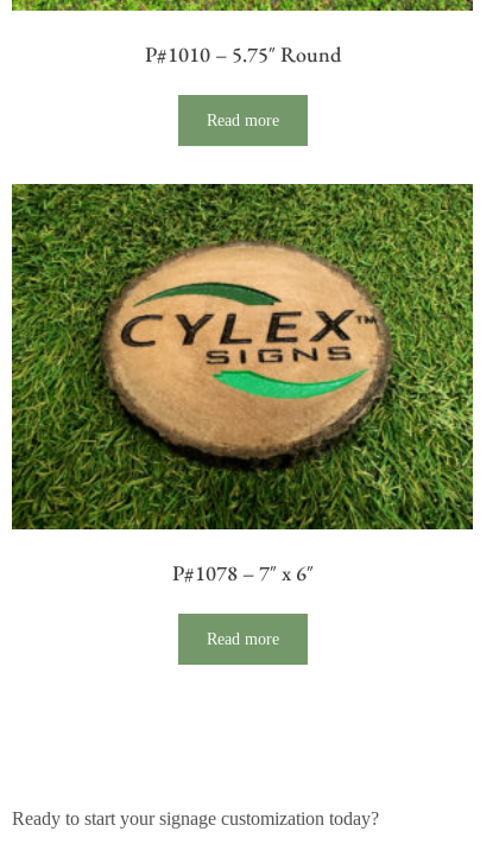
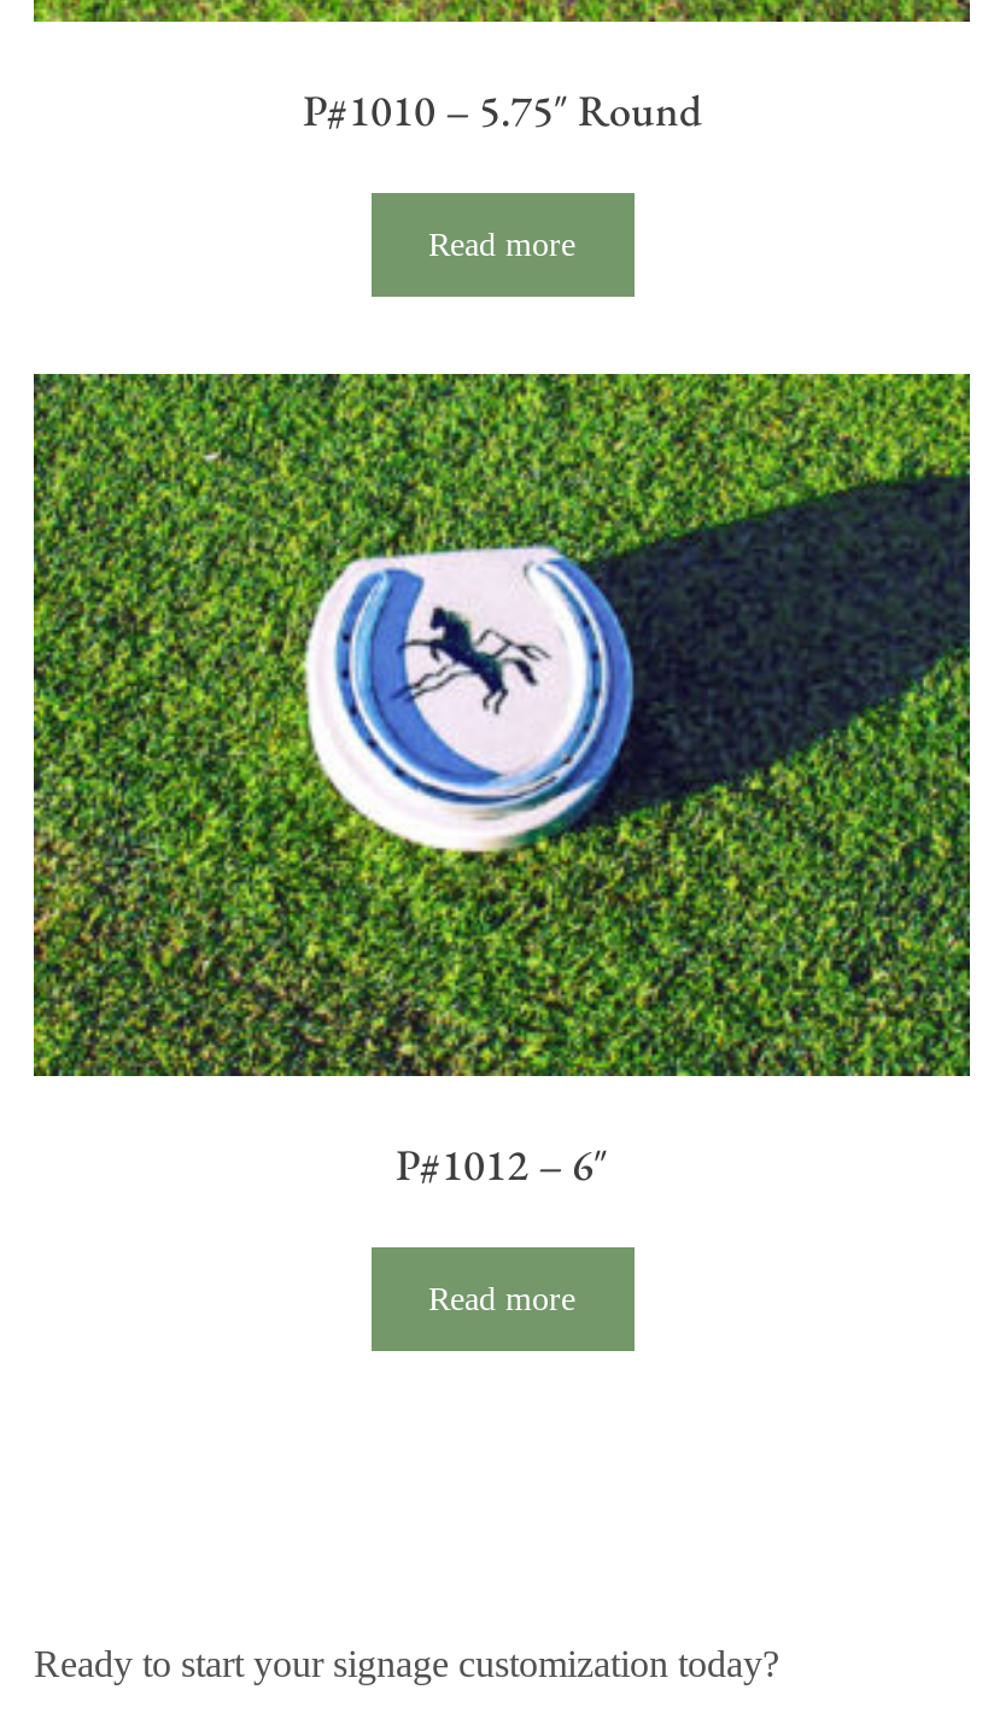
[11,183,474,586] [image] | P#1078 – 7″ x 6″ -> [31,372,972,1191] [image] | P#1012 – 6″

